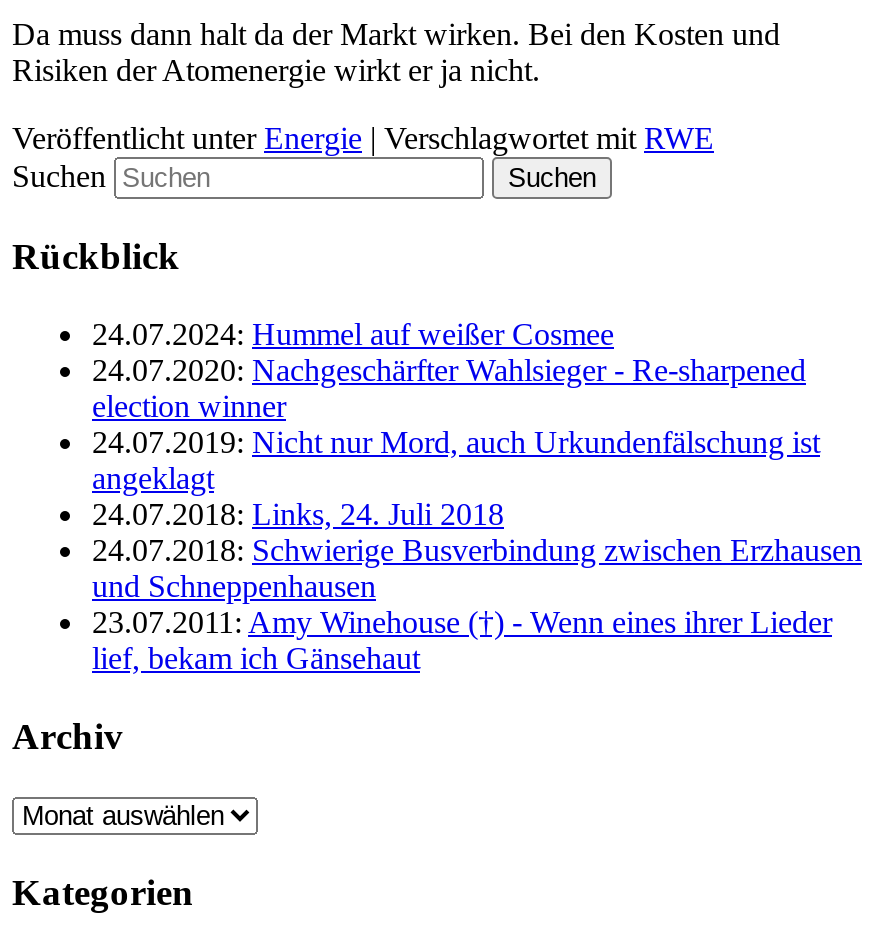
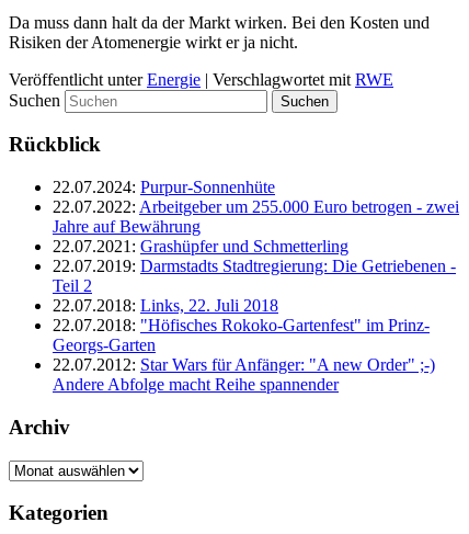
[92,317,862,675] 24.07.2024: Hummel auf weißer Cosmee | 24.07.2020: Nachgeschärfter Wahlsieger - Re-sharpened | election winner | 24.07.2019: Nicht nur Mord, auch Urkundenfälschung ist | angeklagt | 24.07.2018: Links, 24. Juli 2018 | 24.07.2018: Schwierige Busverbindung zwischen Erzhausen | und Schneppenhausen | 23.07.2011:Amy Winehouse (†) - Wenn eines ihrer Lieder | lief, bekam ich Gänsehaut -> [53,178,459,394] 22.07.2024: Purpur-Sonnenhüte | 22.07.2022: Arbeitgeber um 255.000 Euro betrogen - zwei | Jahre auf Bewährung | 22.07.2021: Grashüpfer und Schmetterling | 22.07.2019: Darmstadts Stadtregierung: Die Getriebenen - | Teil 2 | 22.07.2018: Links, 22. Juli 2018 | 22.07.2018: "Höfisches Rokoko-Gartenfest" im Prinz- | Georgs-Garten | 22.07.2012: Star Wars für Anfänger: "A new Order" ;-) | Andere Abfolge macht Reihe spannender

